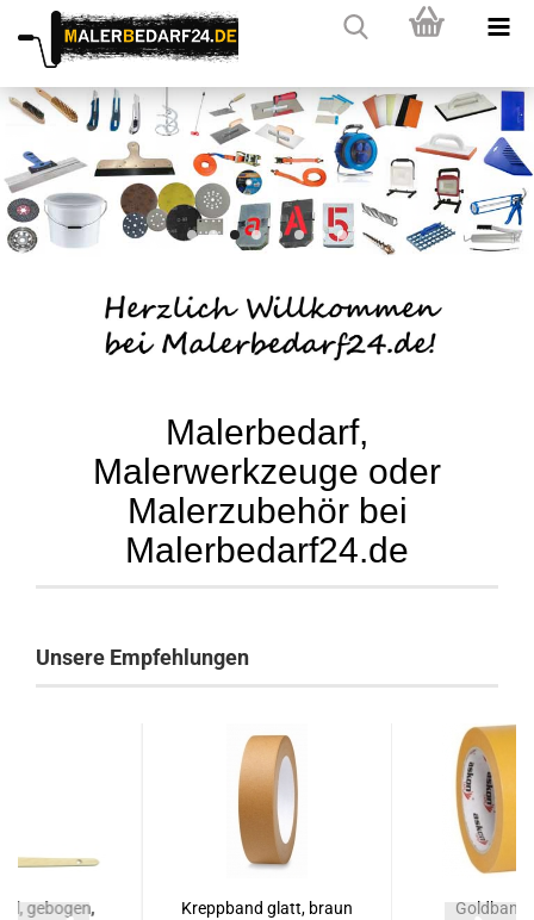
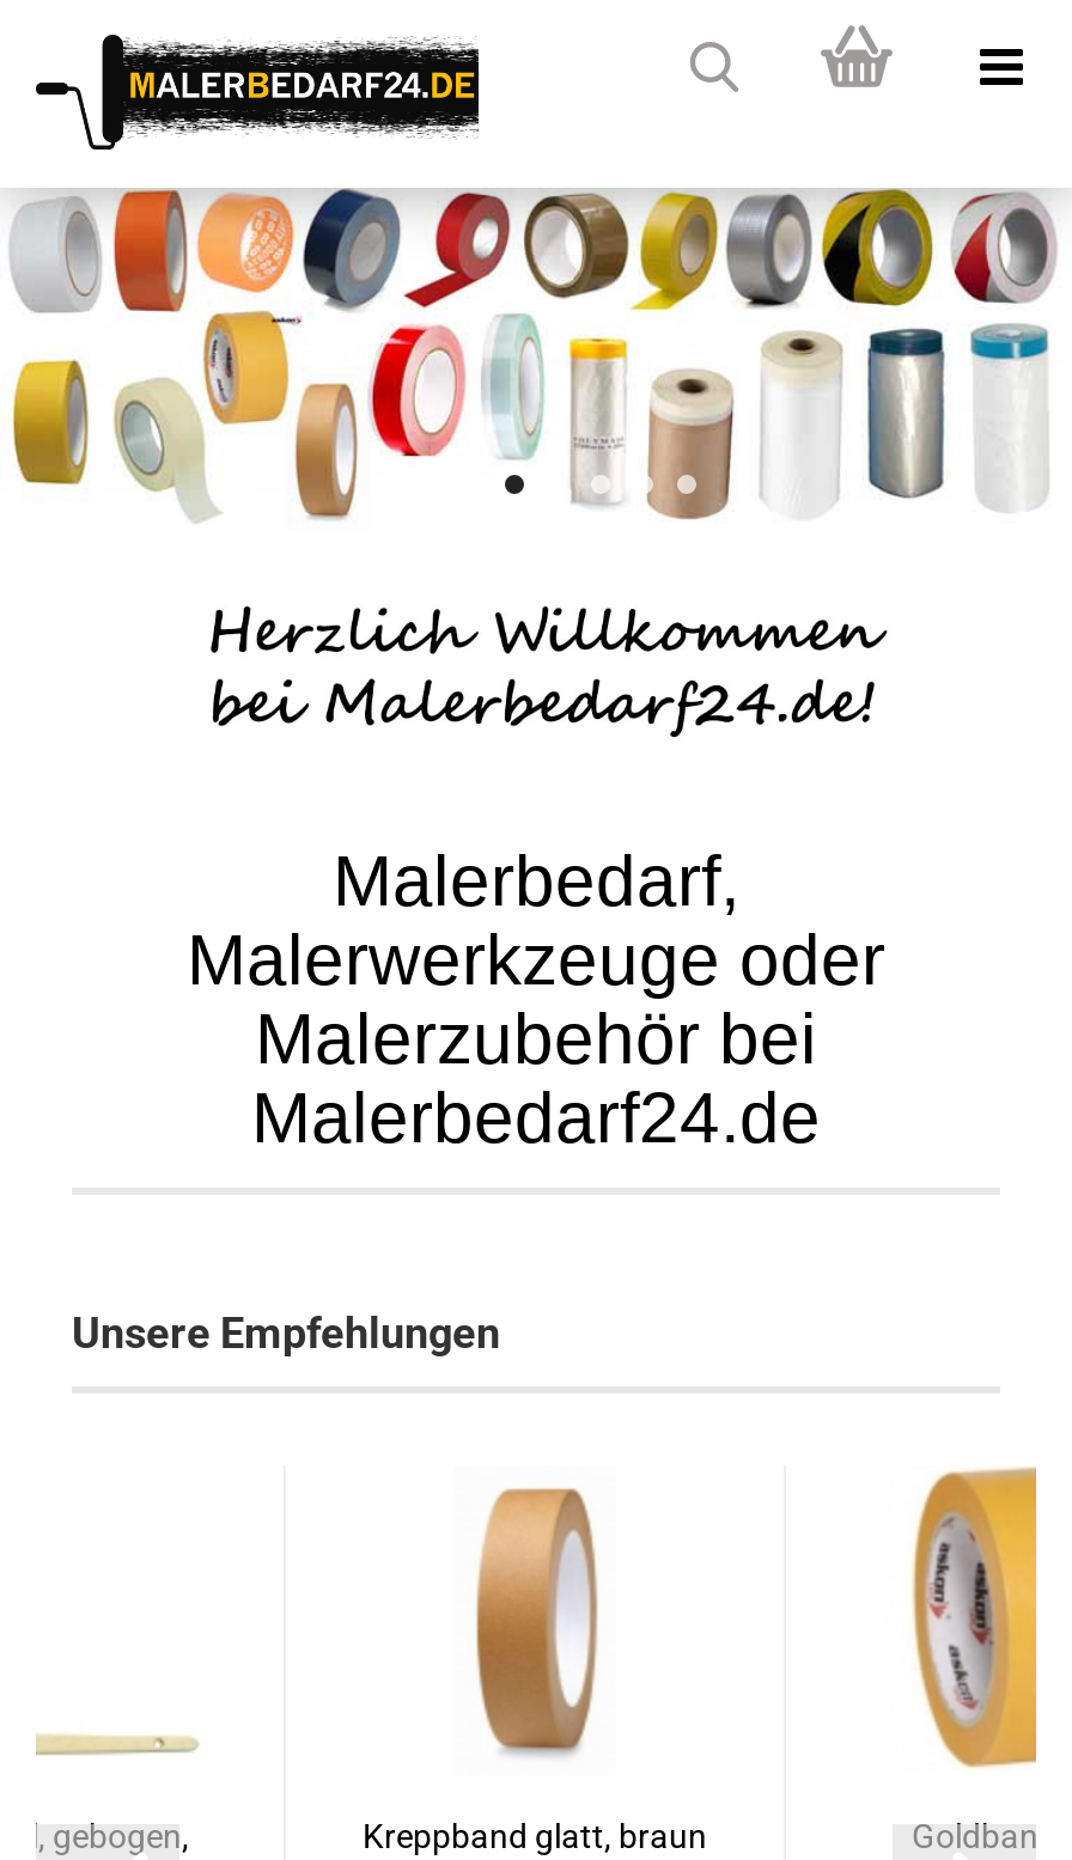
[6,88,530,255] [image] -> [10,188,1065,523] [image]

